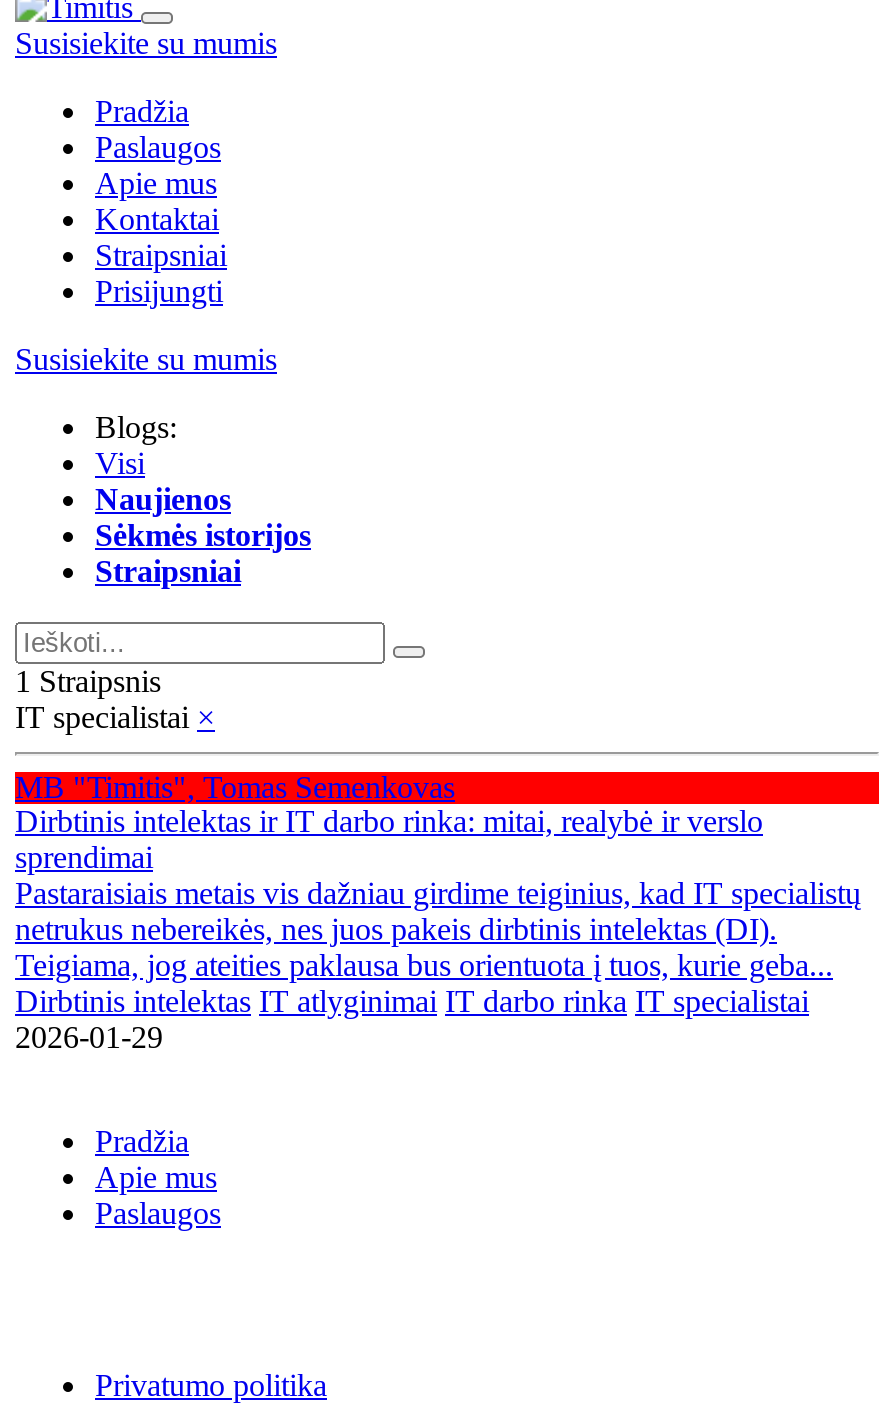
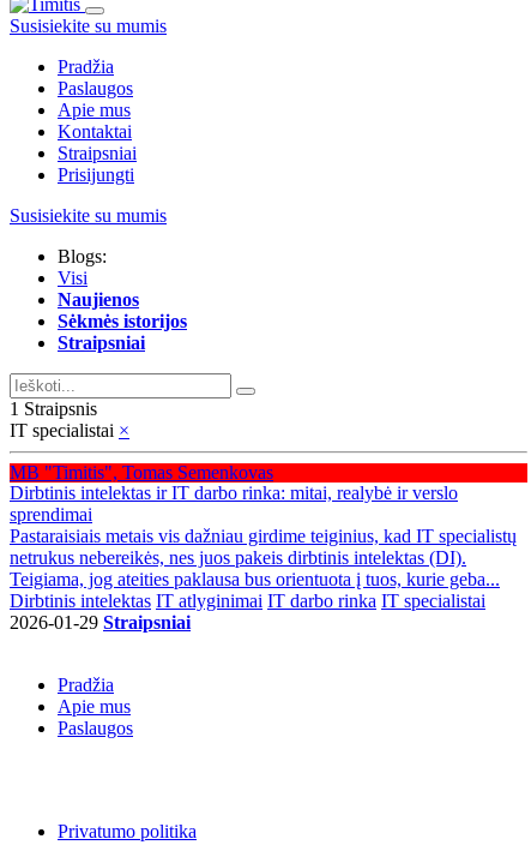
[15,1020,163,1054] 2026-01-29 -> [10,612,191,633] 2026-01-29 Straipsniai

